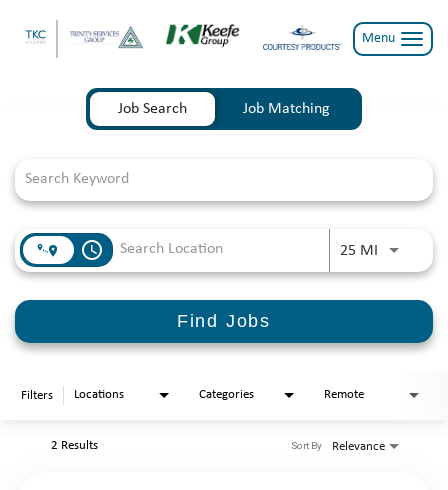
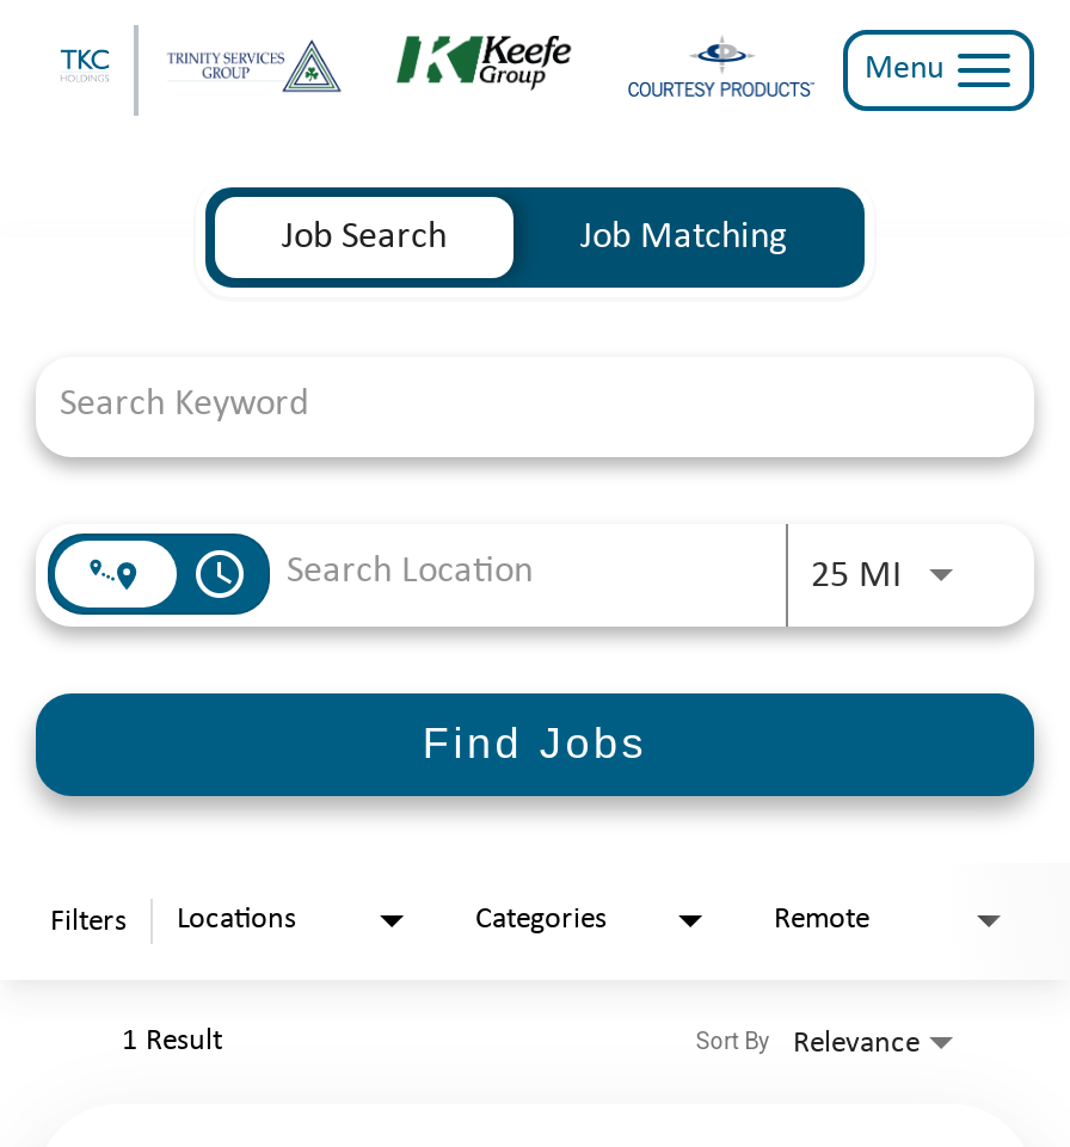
[51,438,98,451] 2 Results -> [122,1024,222,1055] 1 Result

